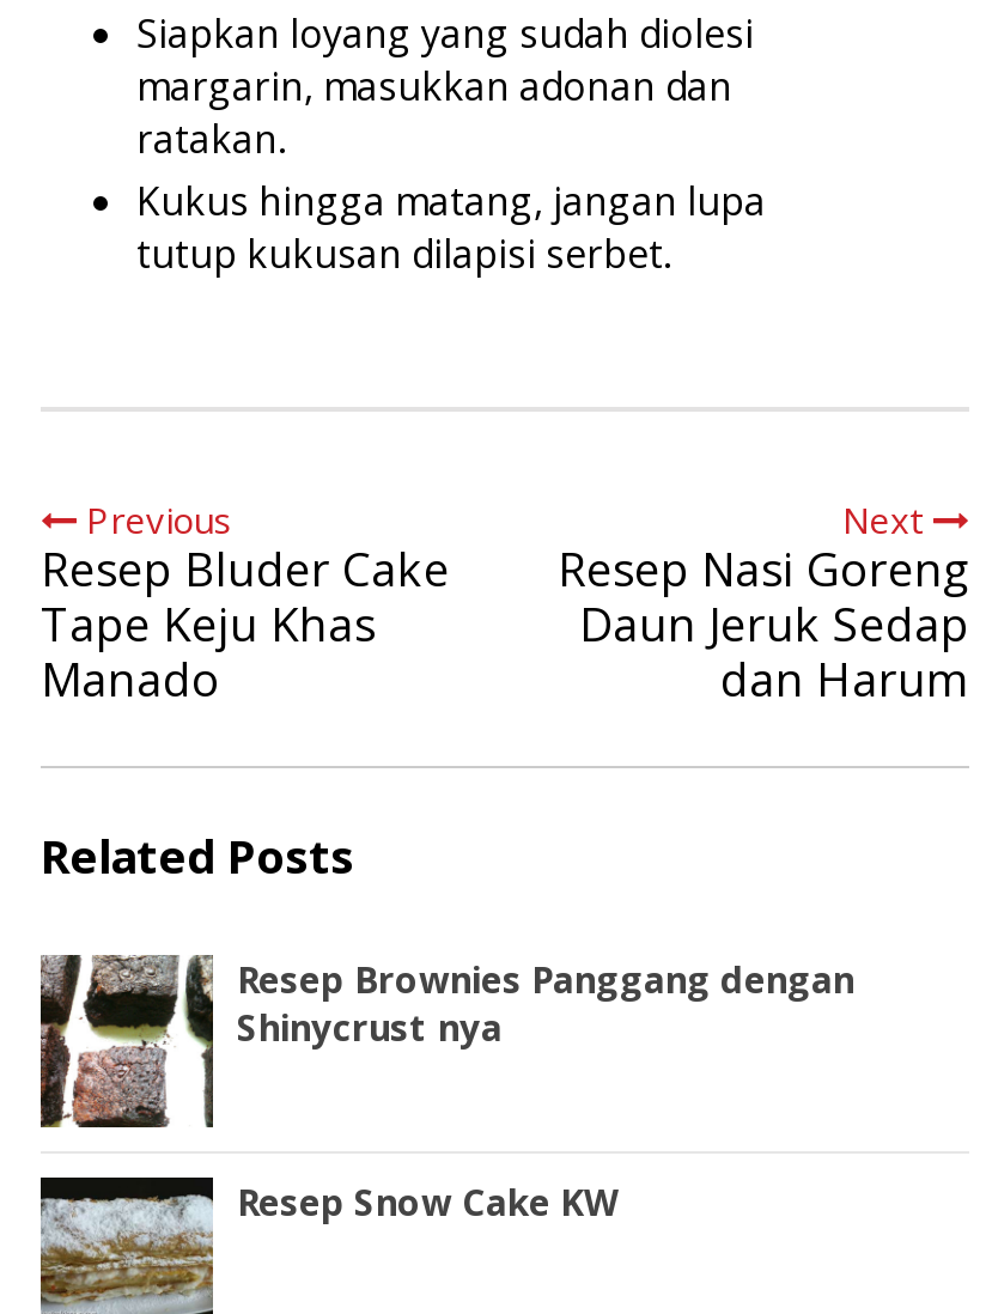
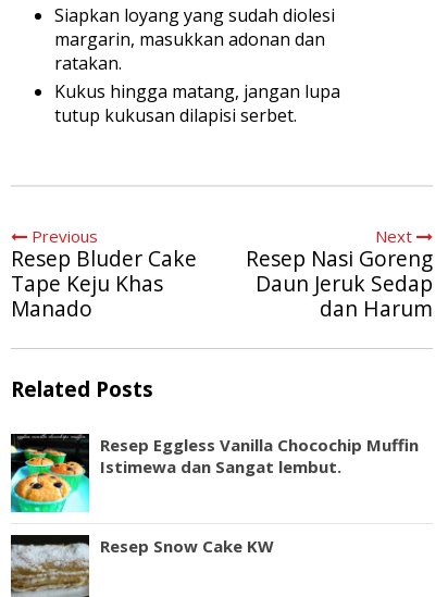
[38,953,854,1130] [image] | Resep Brownies Panggang dengan | Shinycrust nya -> [10,433,419,513] [image] | Resep Eggless Vanilla Chocochip Muffin | Istimewa dan Sangat lembut.

